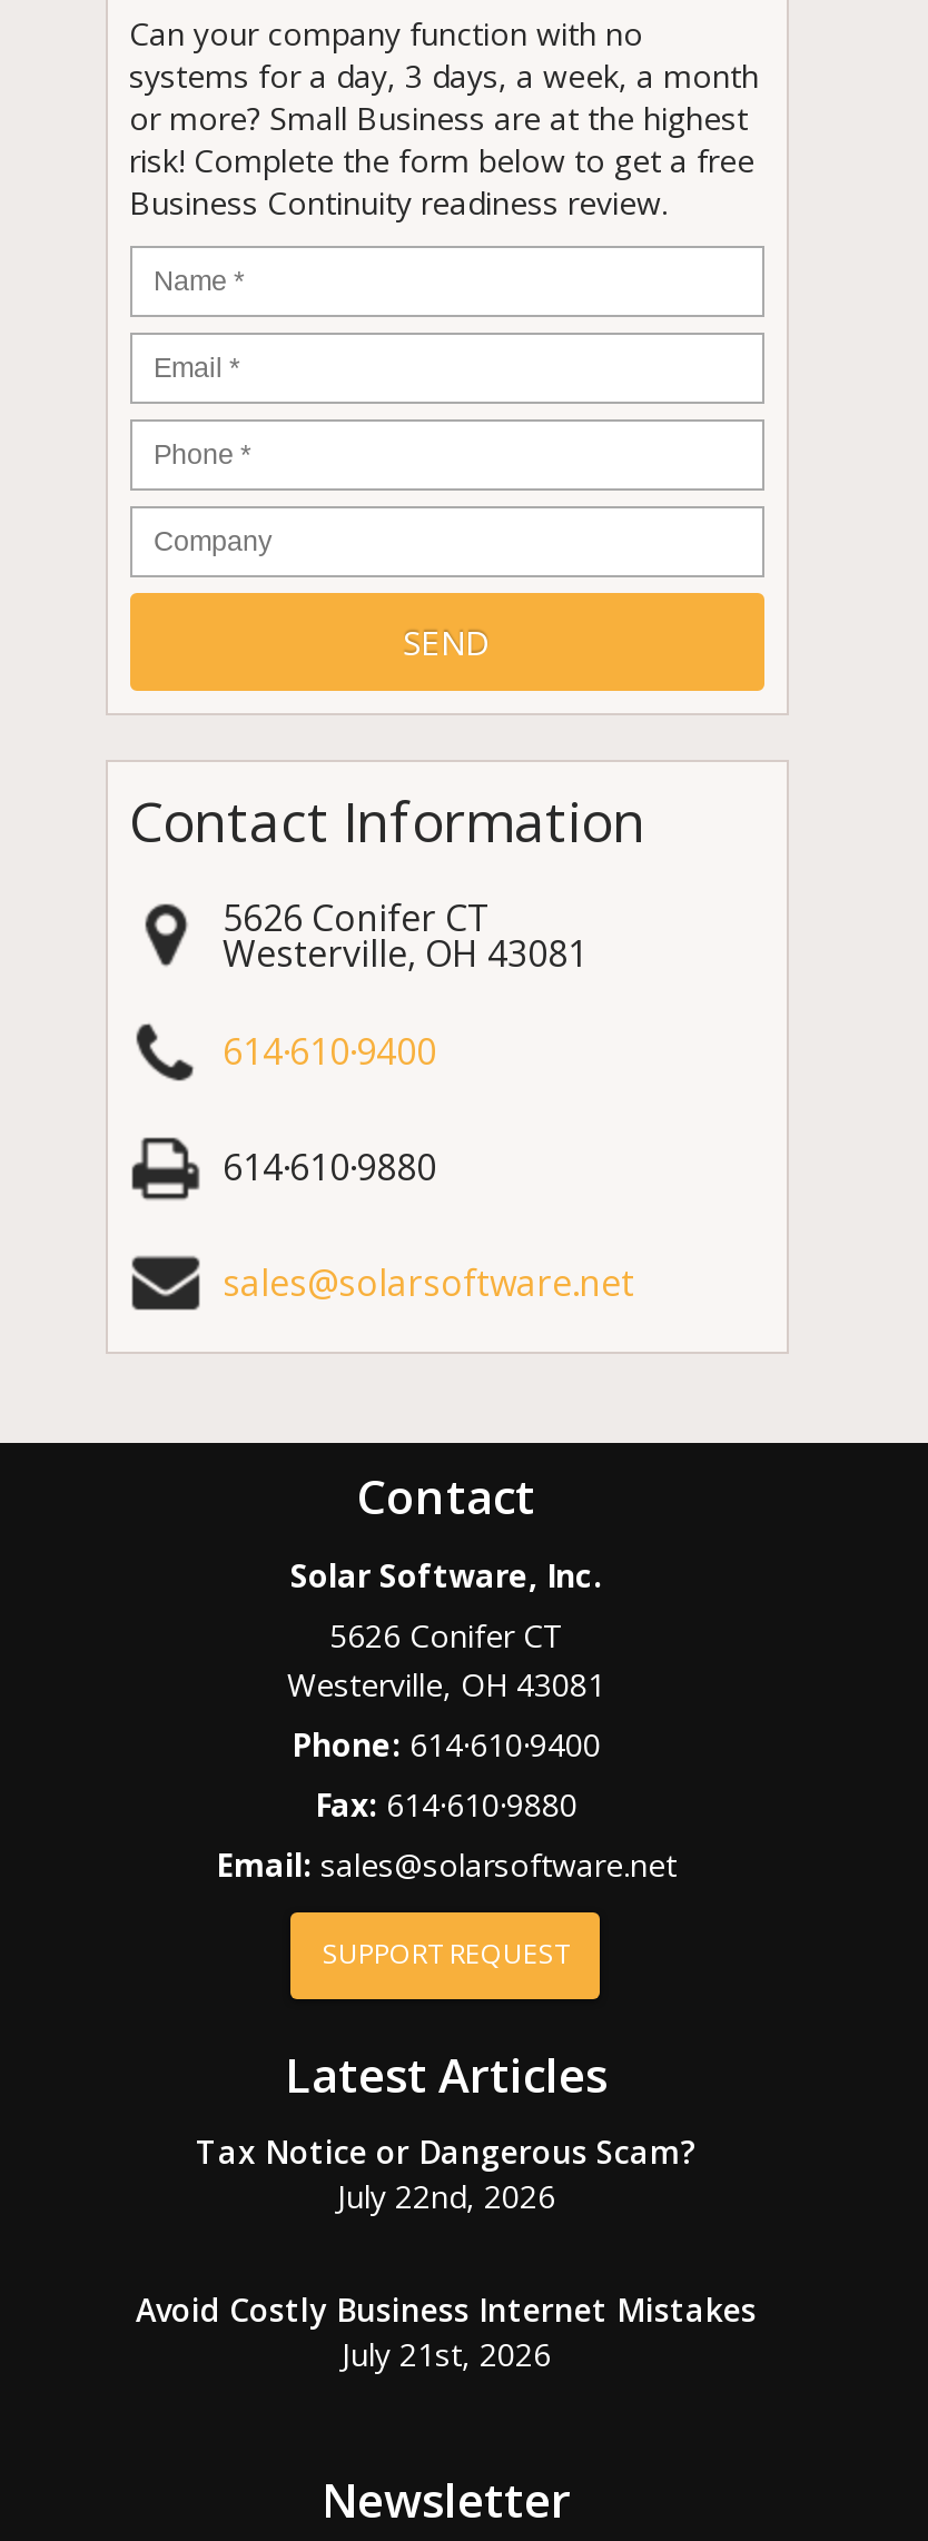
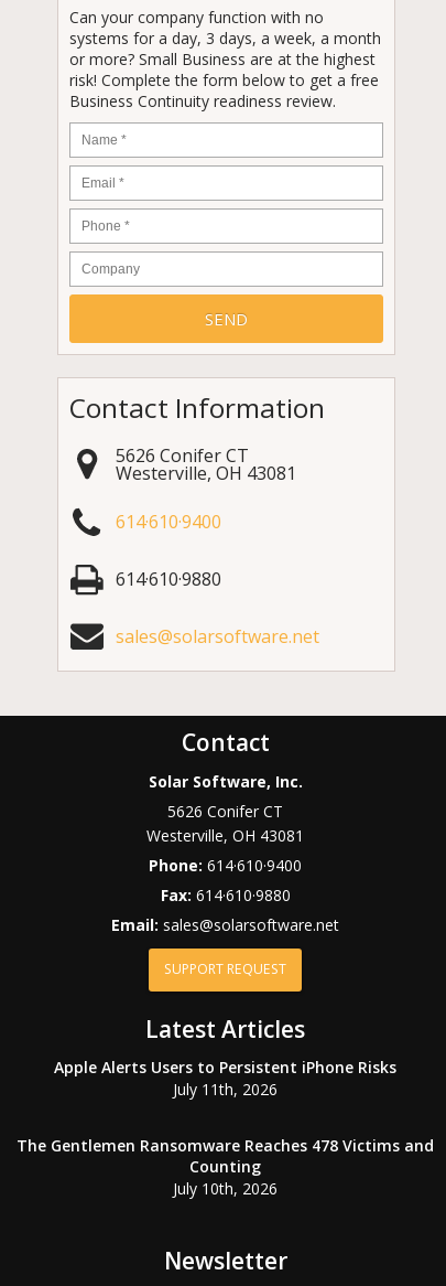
[196,2131,697,2217] Tax Notice or Dangerous Scam? | July 22nd, 2026 -> [55,1057,397,1100] Apple Alerts Users to Persistent iPhone Risks | July 11th, 2026
[136,2289,757,2375] Avoid Costly Business Internet Mistakes | July 21st, 2026 -> [17,1135,434,1199] The Gentlemen Ransomware Reaches 478 Victims and | Counting | July 10th, 2026

